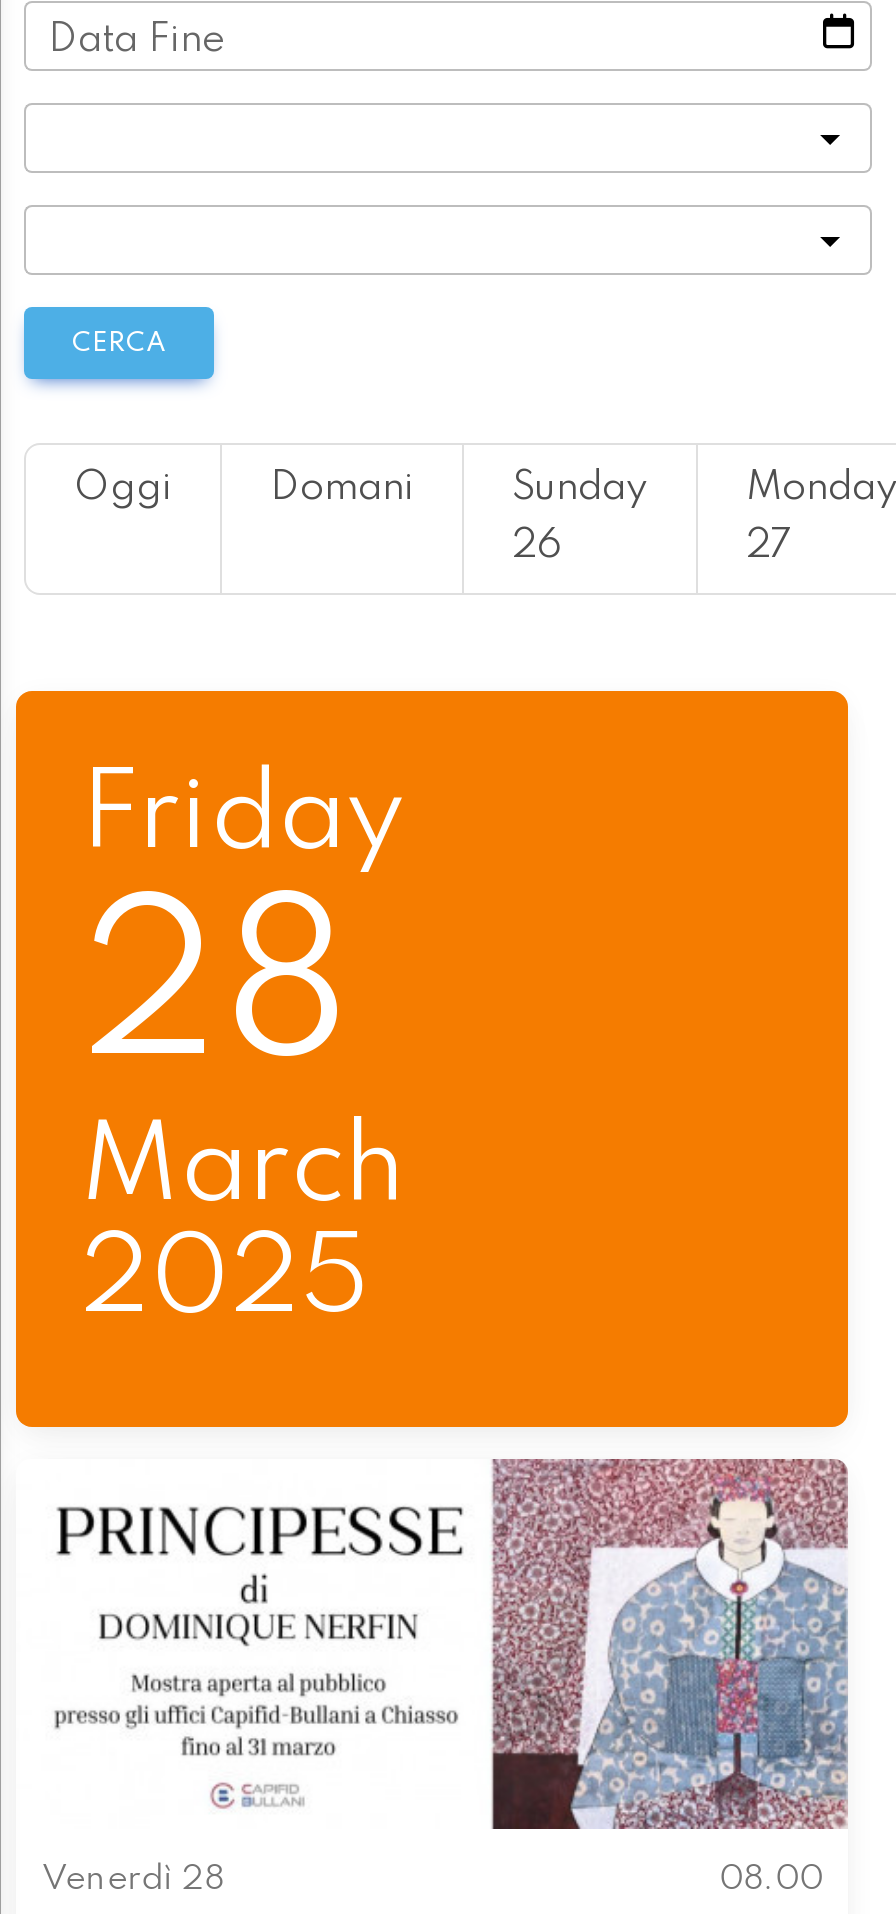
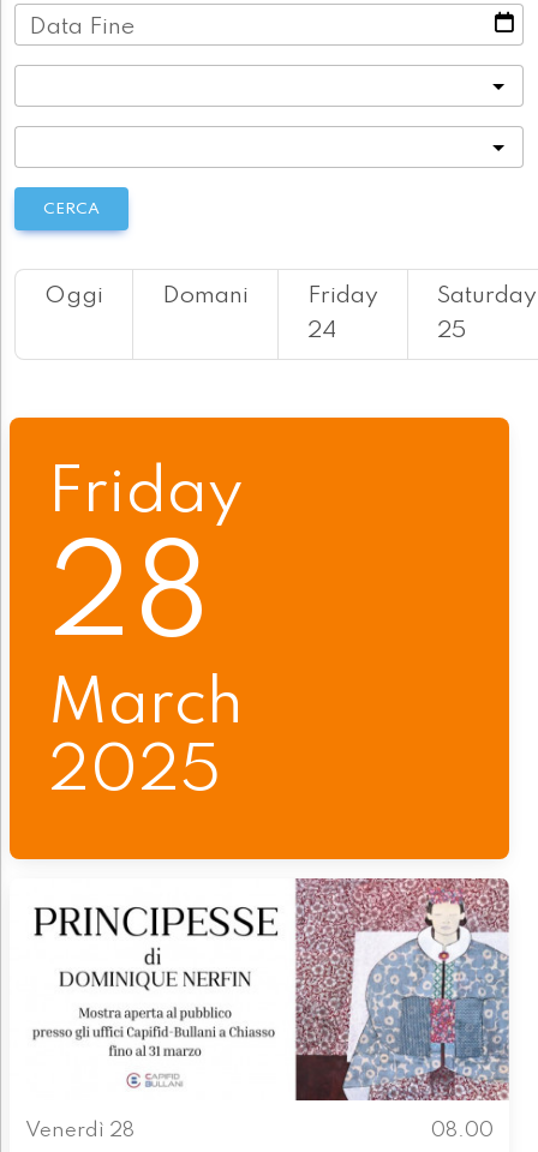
[512,470,648,568] Sunday | 26 -> [307,285,378,344] Friday | 24
[746,470,896,568] Monday | 27 -> [437,285,537,344] Saturday | 25

